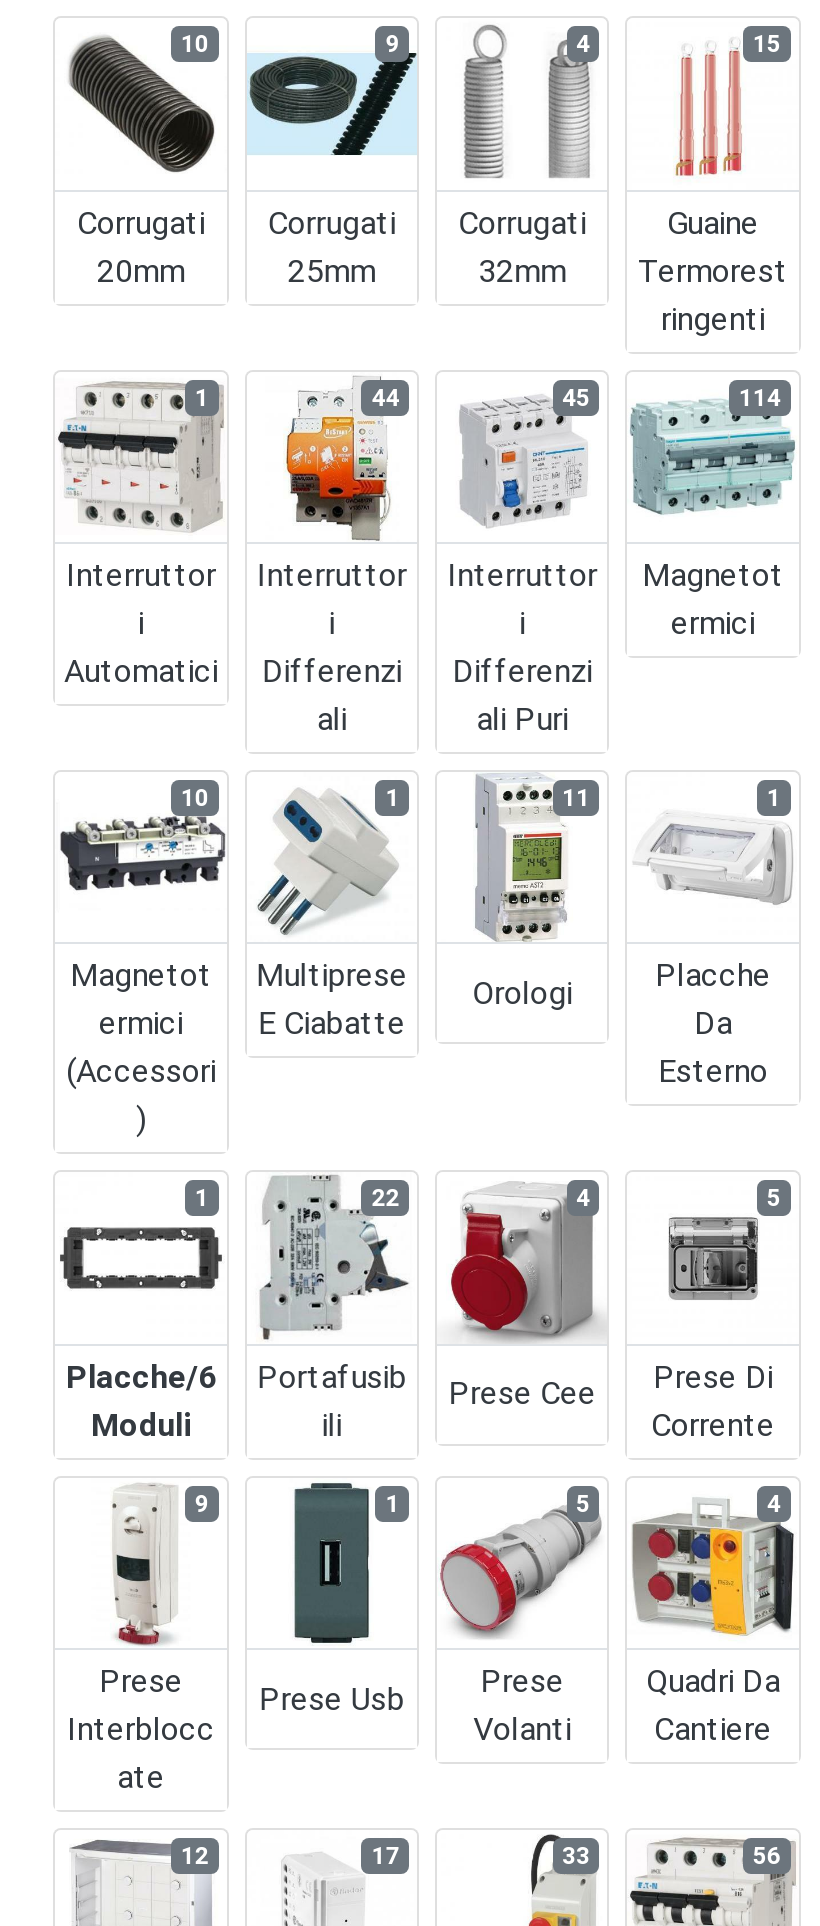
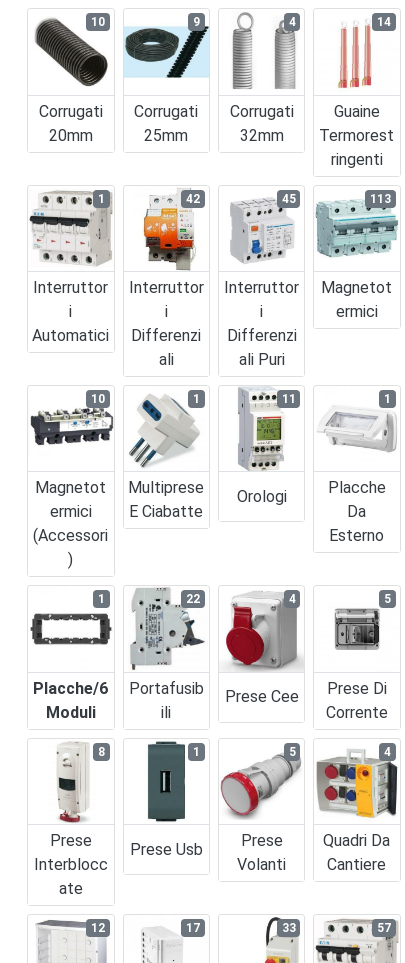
[753,31,781,59] 15 -> [377,15,391,29] 14
[371,384,399,412] 44 -> [186,192,200,206] 42
[739,384,781,412] 114 -> [370,192,391,206] 113
[195,1490,209,1518] 9 -> [98,745,105,759] 8
[753,1842,781,1870] 56 -> [377,921,391,935] 57

